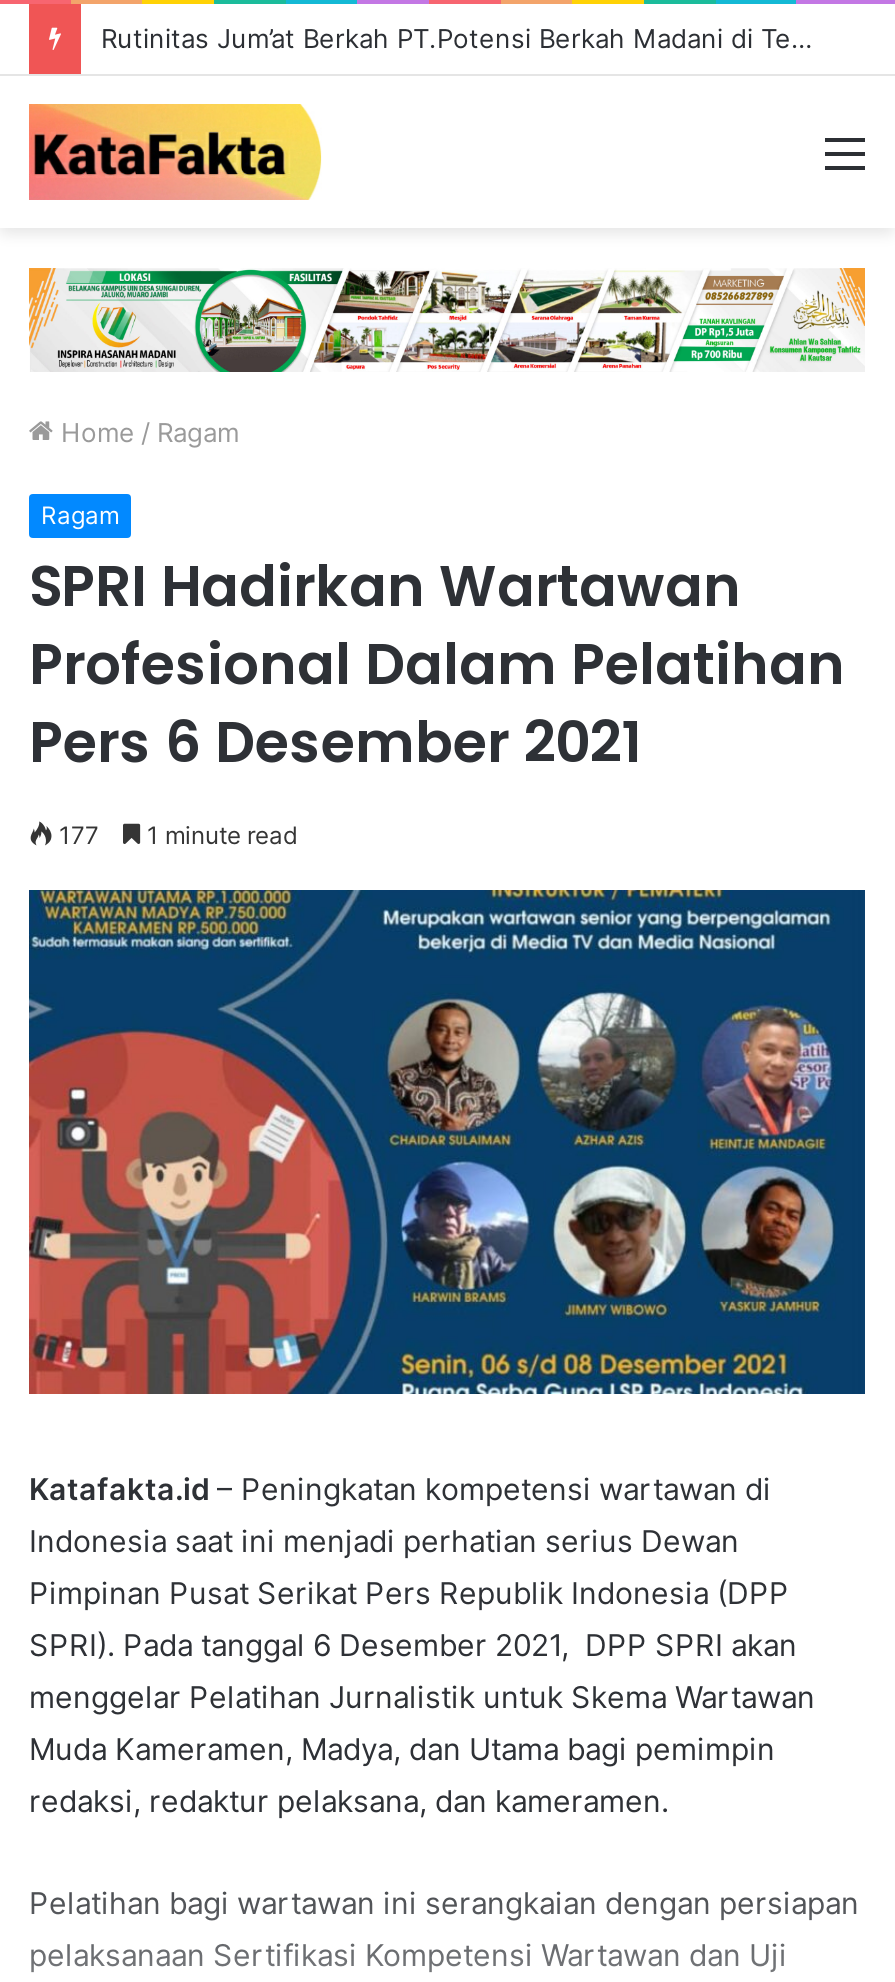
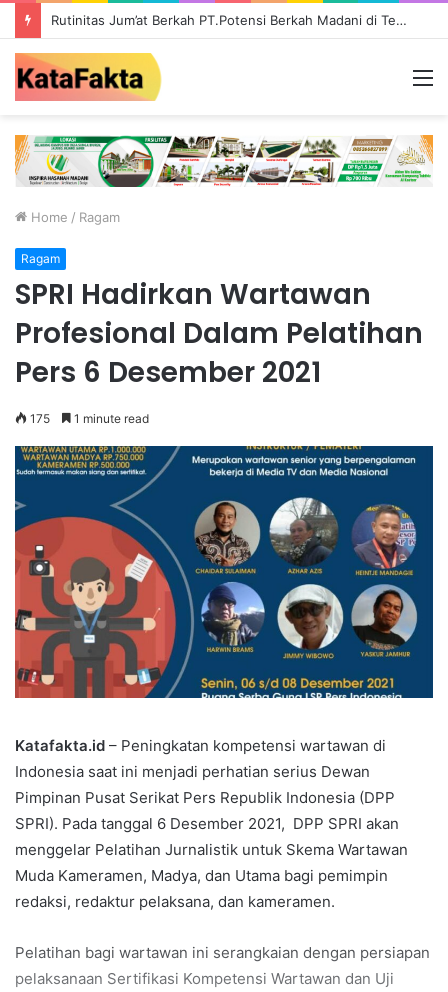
[53,820,297,850] 177 1 minute read -> [27,411,149,426] 175 1 minute read

